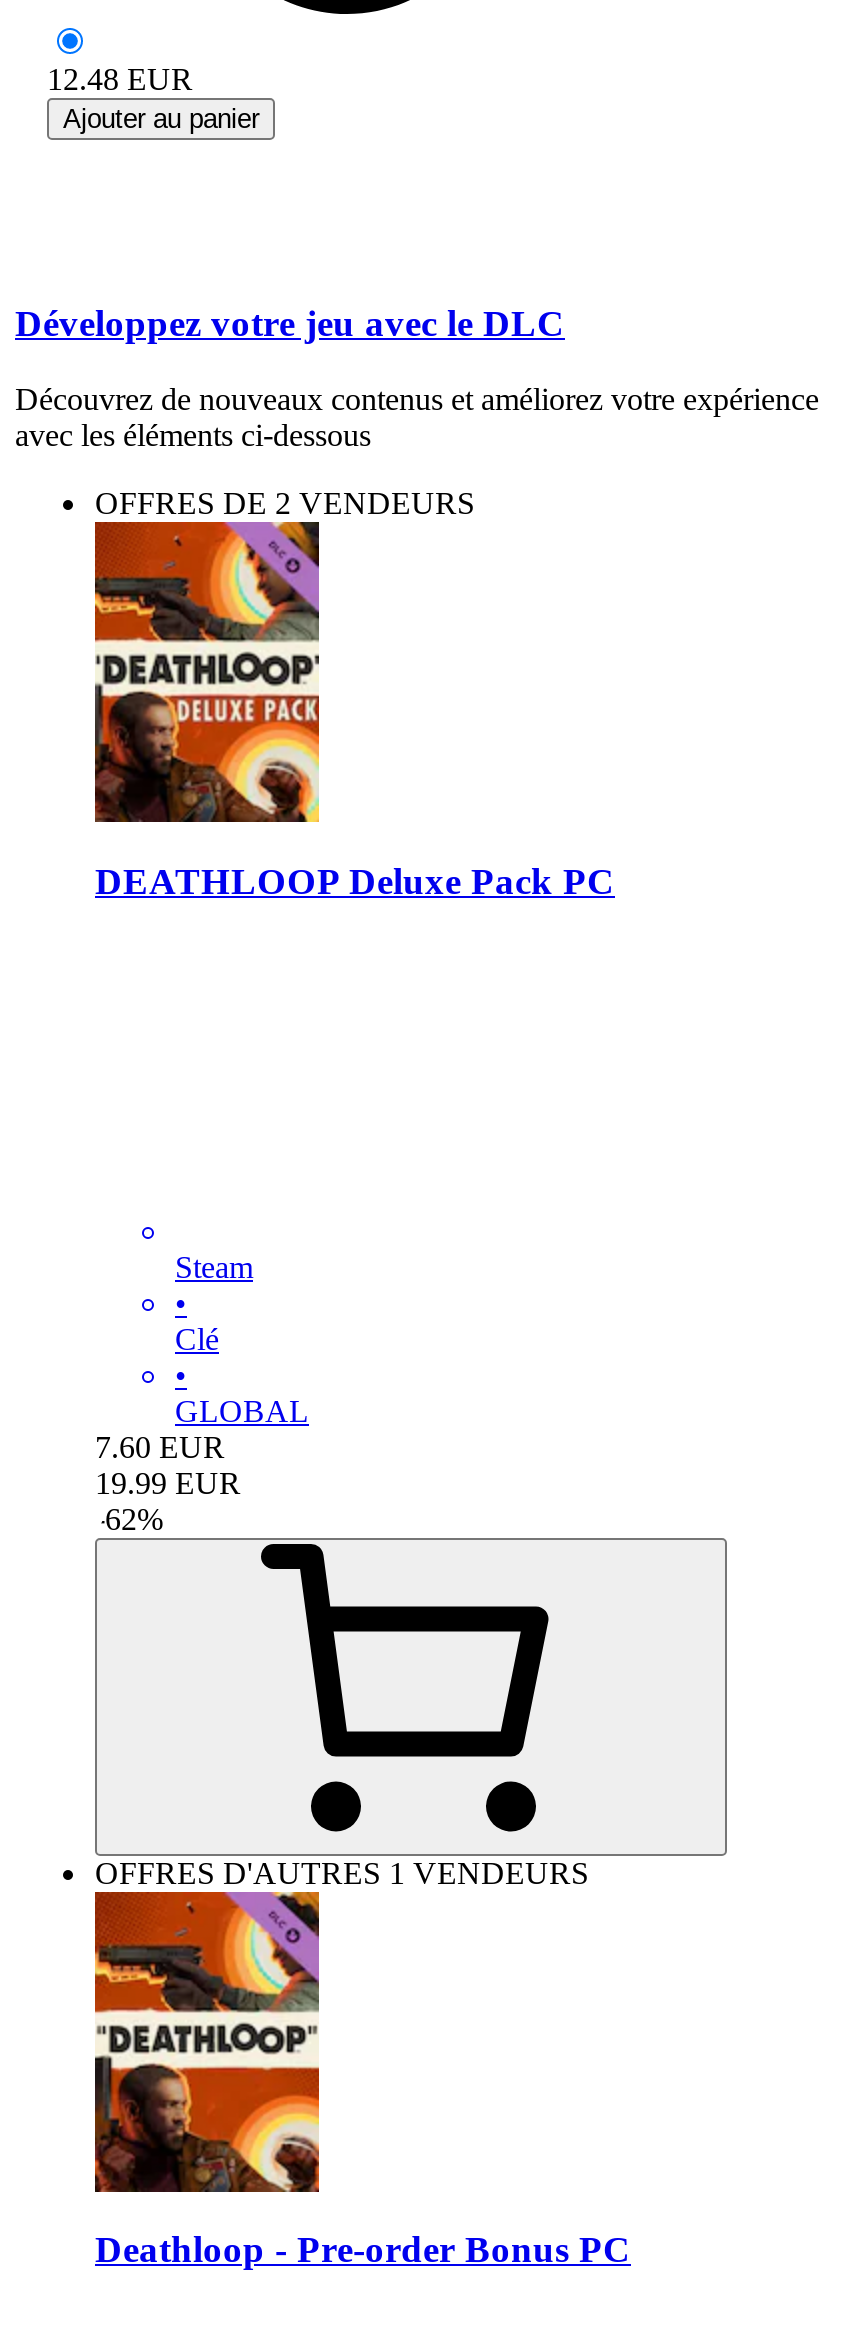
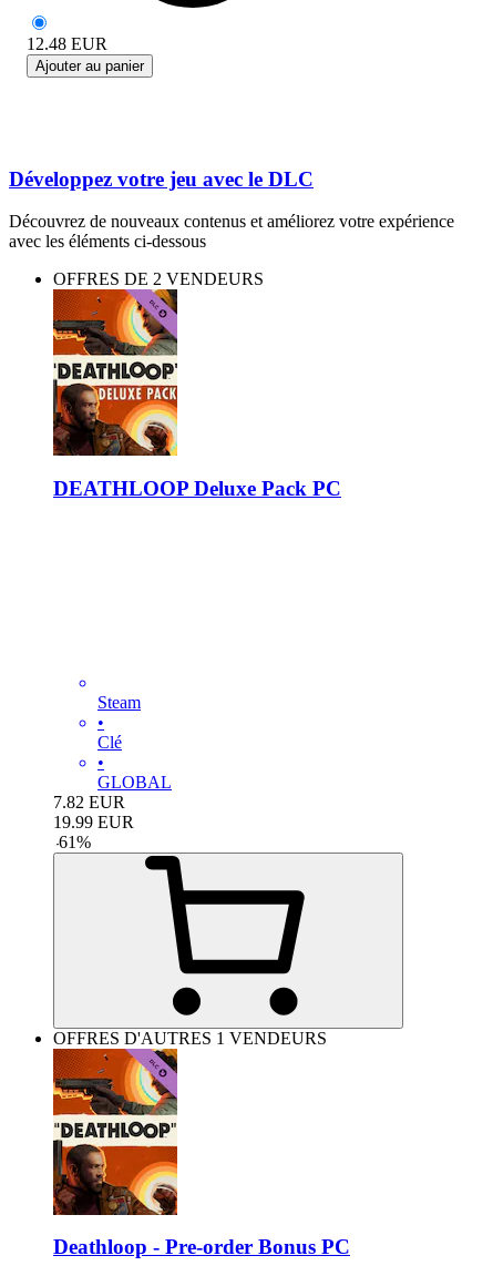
[95,1429,225,1463] 7.60 EUR -> [53,792,125,811] 7.82 EUR
[95,1501,163,1535] - 62% -> [53,832,91,851] - 61%

